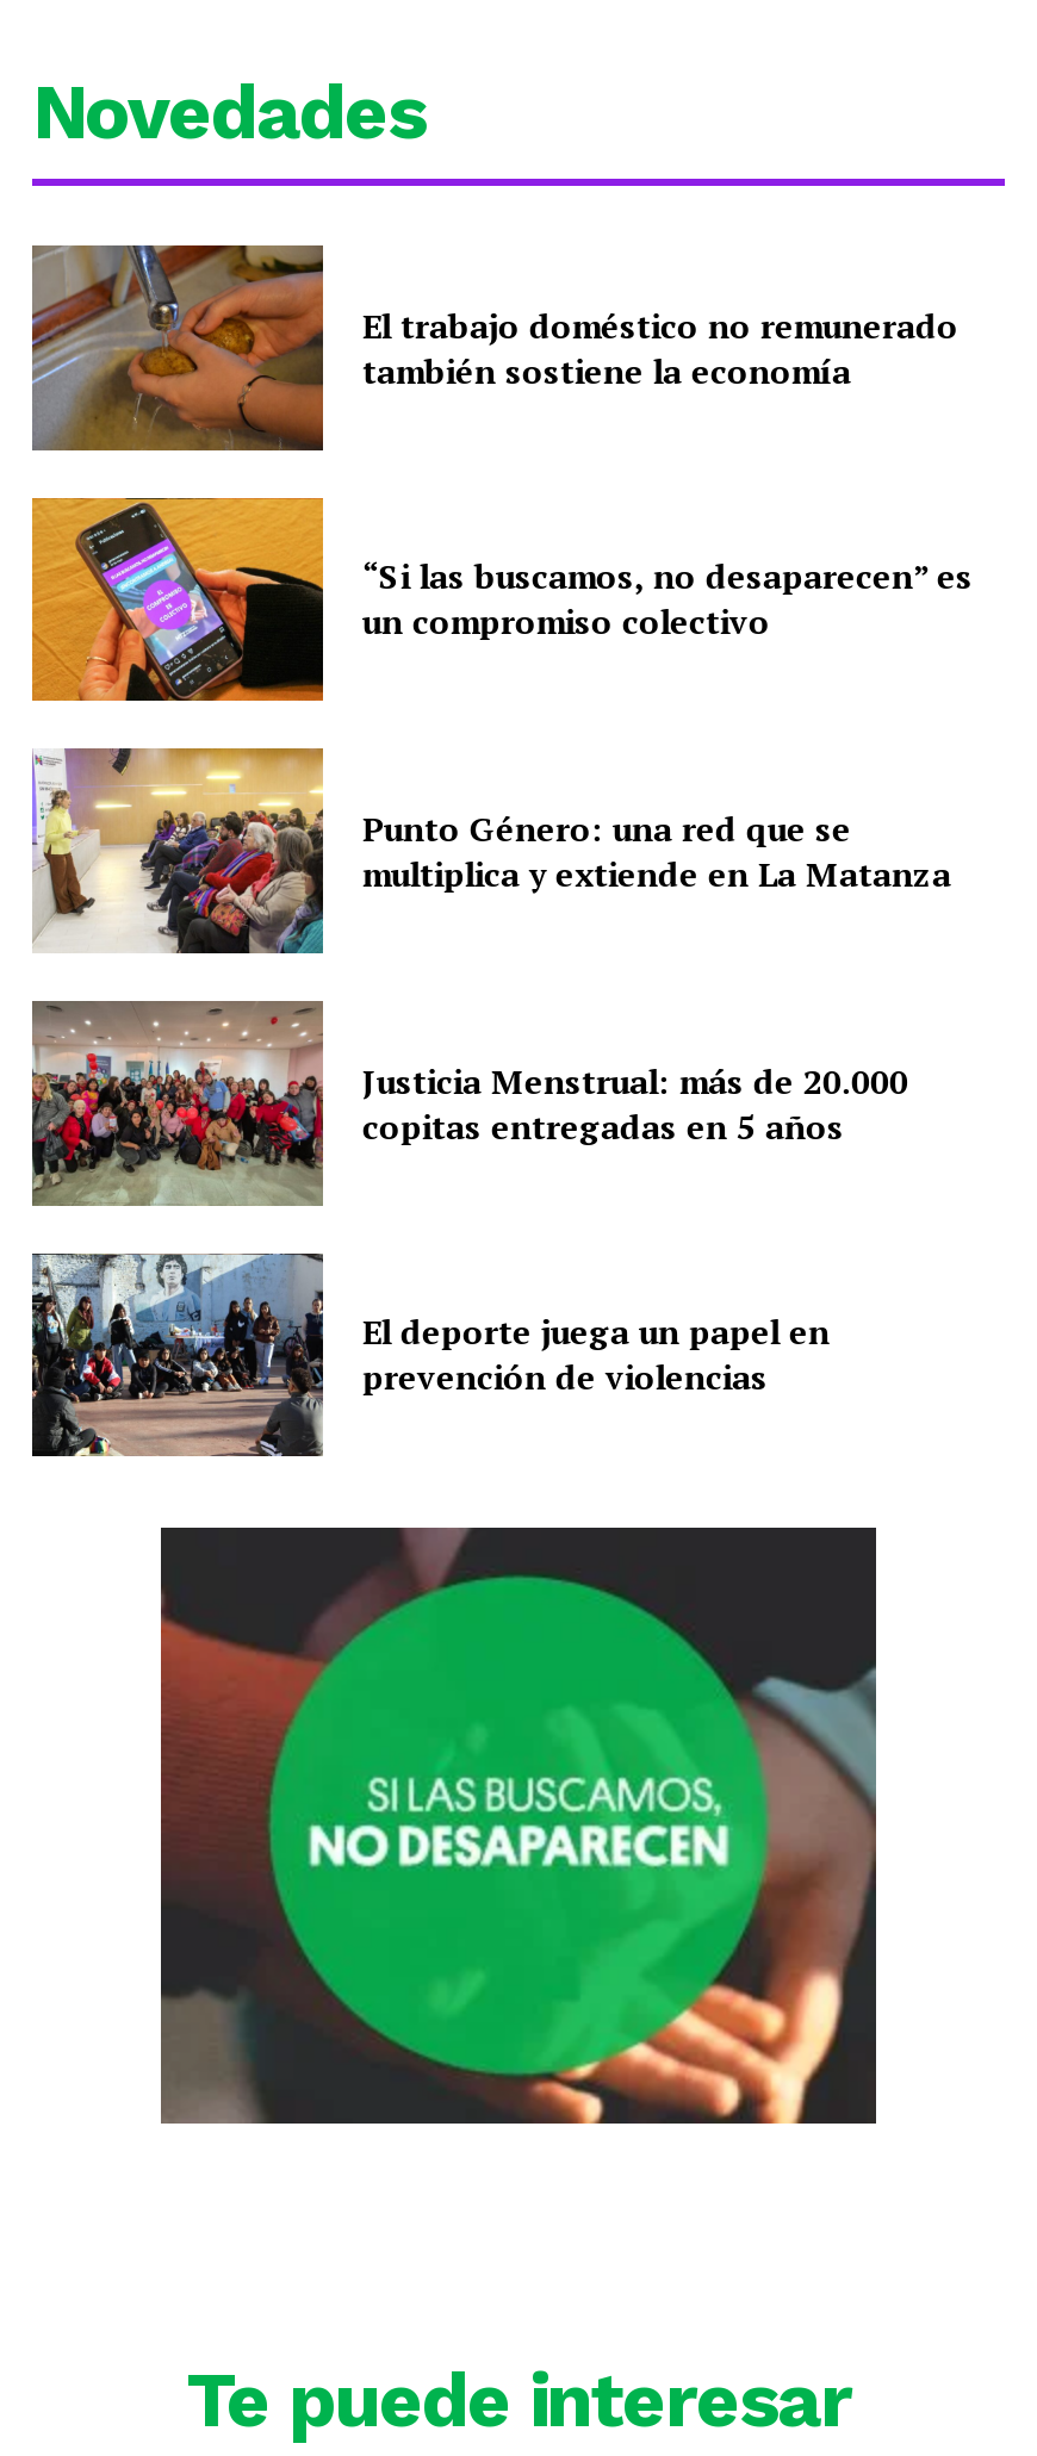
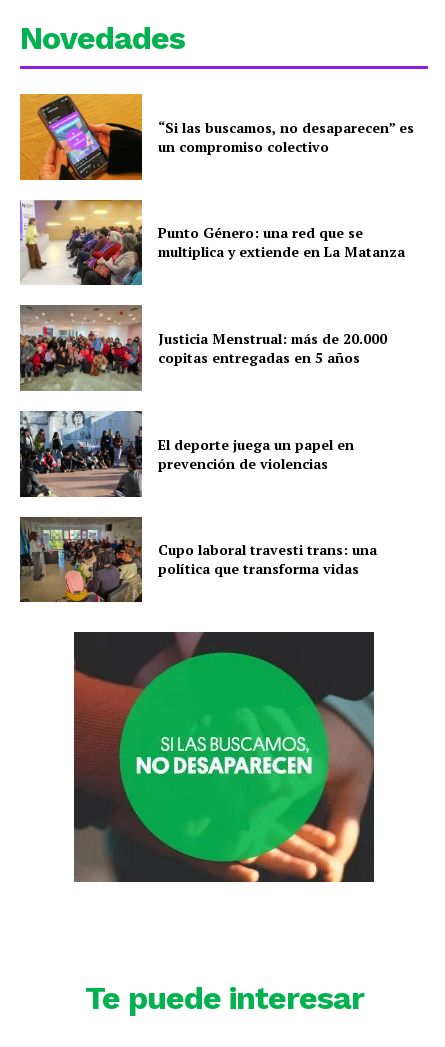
[30,243,958,453] [image] | El trabajo doméstico no remunerado | también sostiene la economía -> none
moved [32,496,972,1400] -> [20,93,414,473]: [image] | “Si las buscamos, no desaparecen” es | un compromiso colectivo | ... | El deporte juega un papel en | prevención de violencias
none -> [19,516,377,602] [image] | Cupo laboral travesti trans: una | política que transforma vidas

